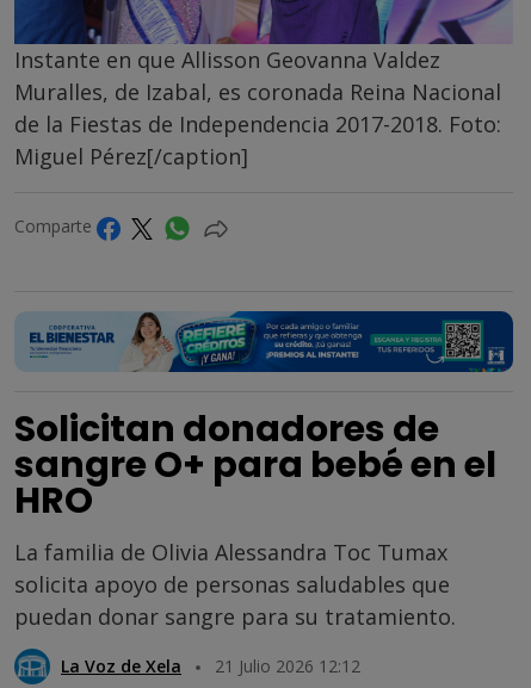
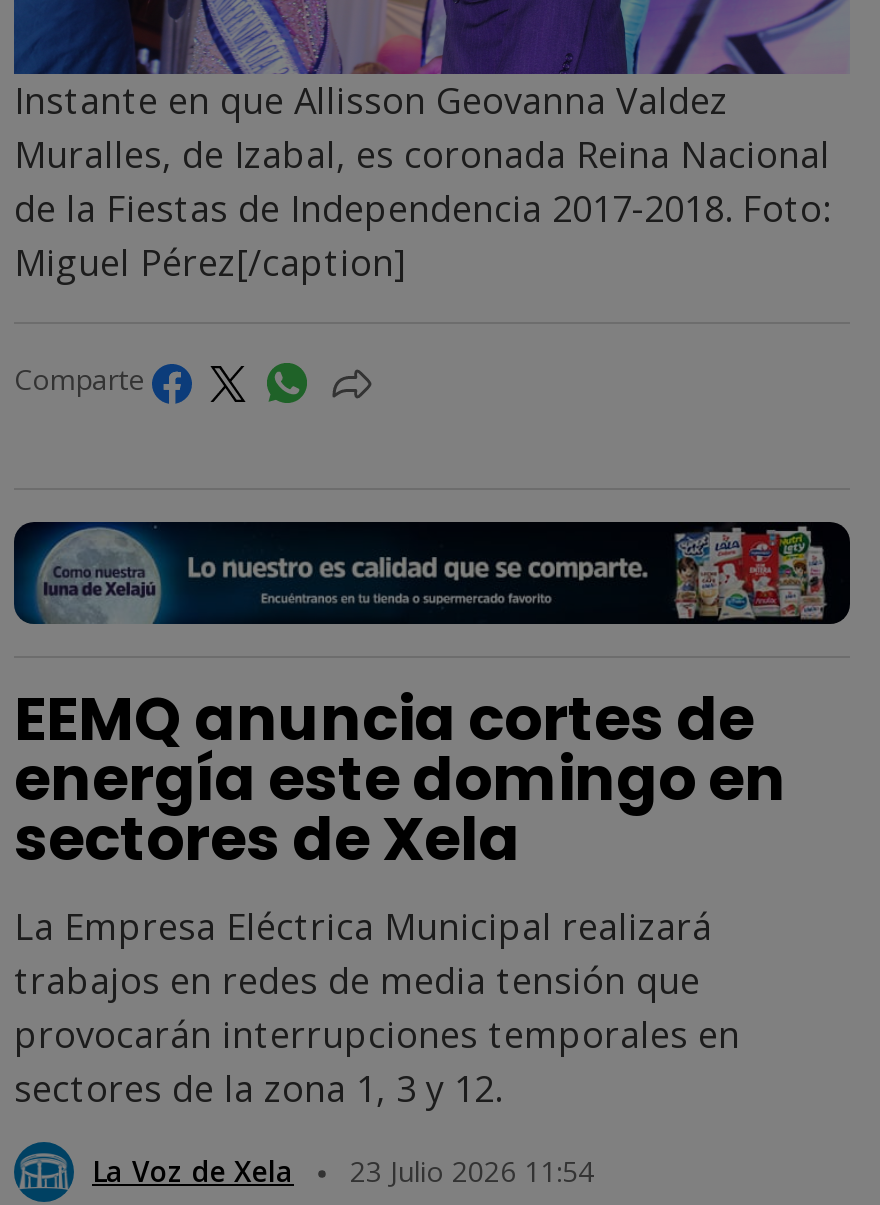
[14,310,514,631] [image] | Solicitan donadores de | sangre O+ para bebé en el | HRO | La familia de Olivia Alessandra Toc Tumax | solicita apoyo de personas saludables que | puedan donar sangre para su tratamiento. -> [12,520,852,1113] [image] | EEMQ anuncia cortes de | energía este domingo en | sectores de Xela | La Empresa Eléctrica Municipal realizará | trabajos en redes de media tensión que | provocarán interrupciones temporales en | sectores de la zona 1, 3 y 12.
[61,655,360,677] La Voz de Xela 21 Julio 2026 12:12 -> [92,1152,594,1190] La Voz de Xela 23 Julio 2026 11:54

